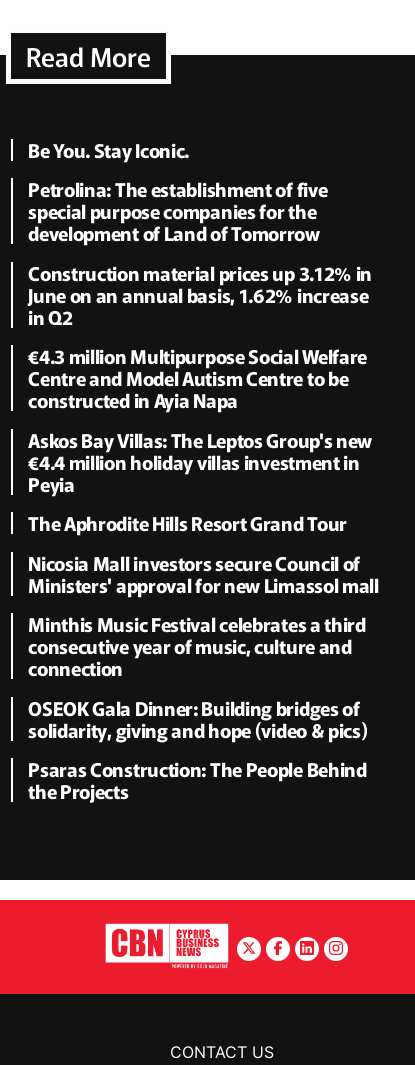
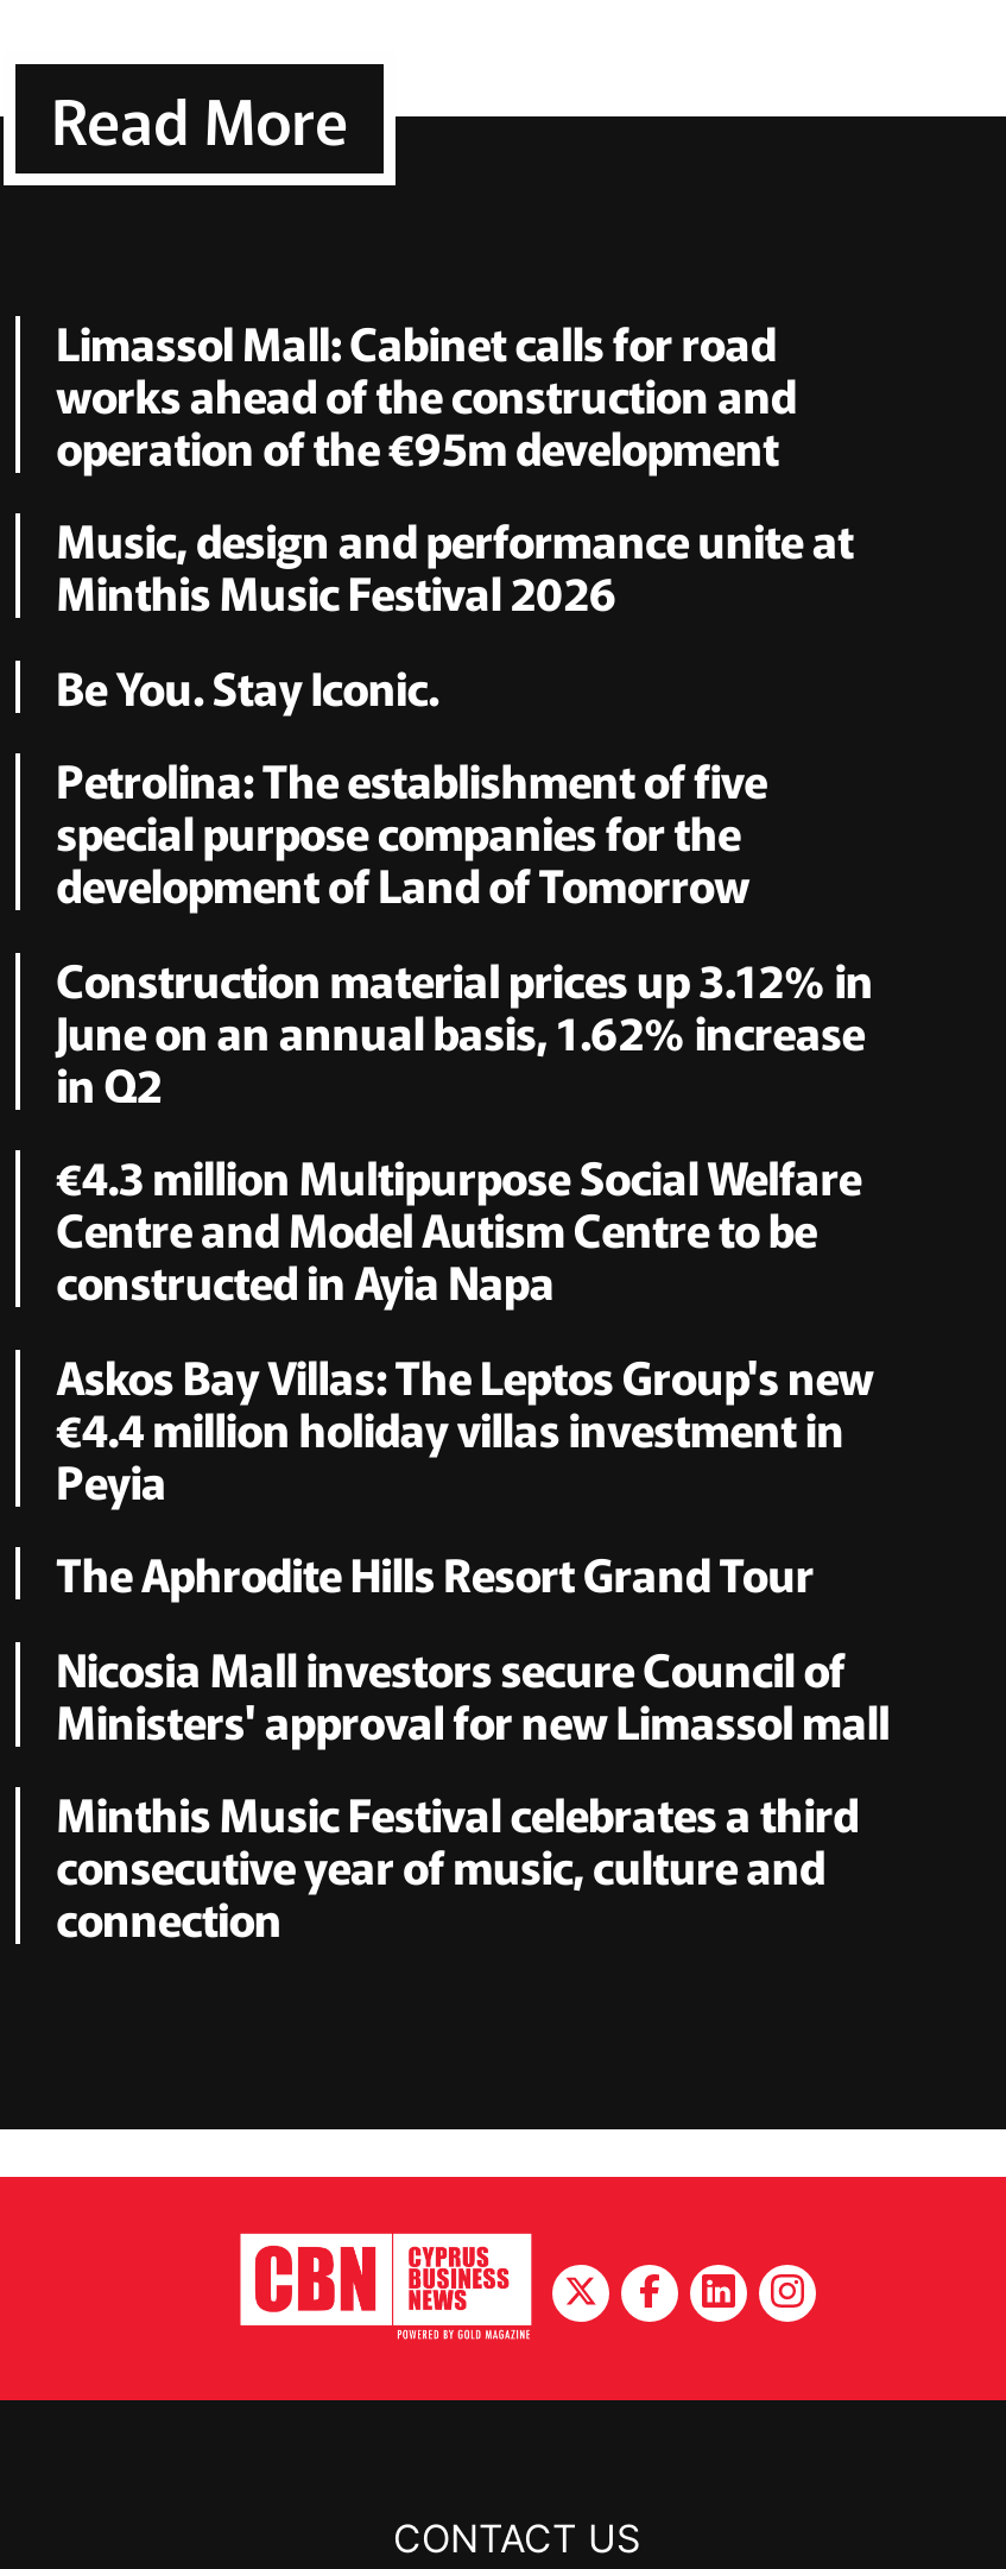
none -> [56,308,853,623] Limassol Mall: Cabinet calls for road | works ahead of the construction and | operation of the €95m development | Music, design and performance unite at | Minthis Music Festival 2026
moved [28,136,379,681] -> [56,653,889,1949]: Be You. Stay Iconic. | Petrolina: The establishment of five | special purpose companies for the | ... | consecutive year of music, culture and | connection
[28,694,367,804] OSEOK Gala Dinner: Building bridges of | solidarity, giving and hope (video & pics) | Psaras Construction: The People Behind | the Projects -> none

